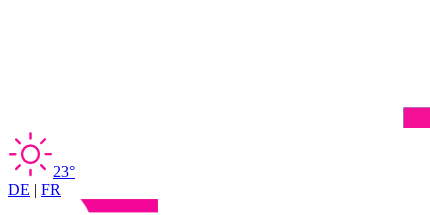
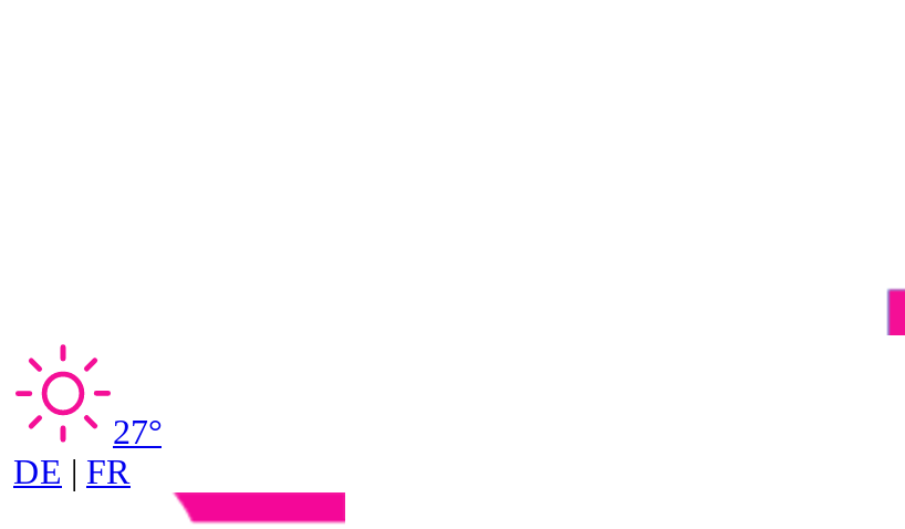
[53,163,75,180] 23° -> [113,413,162,450] 27°

